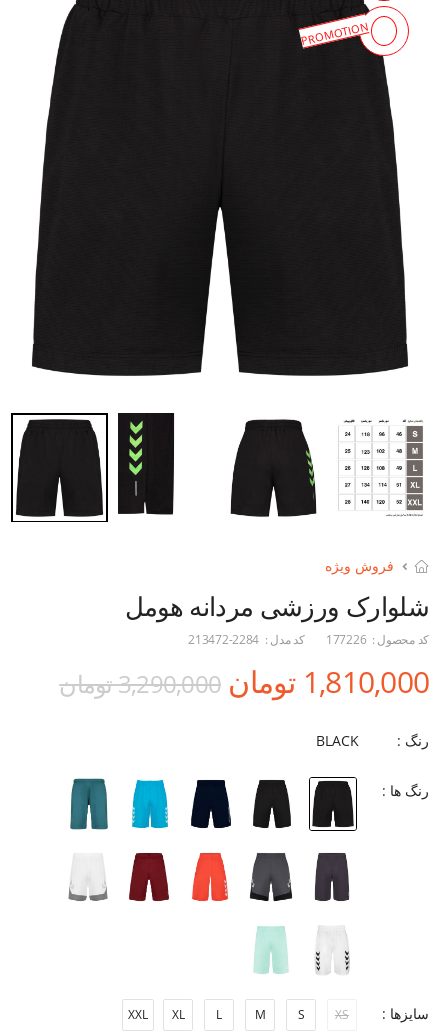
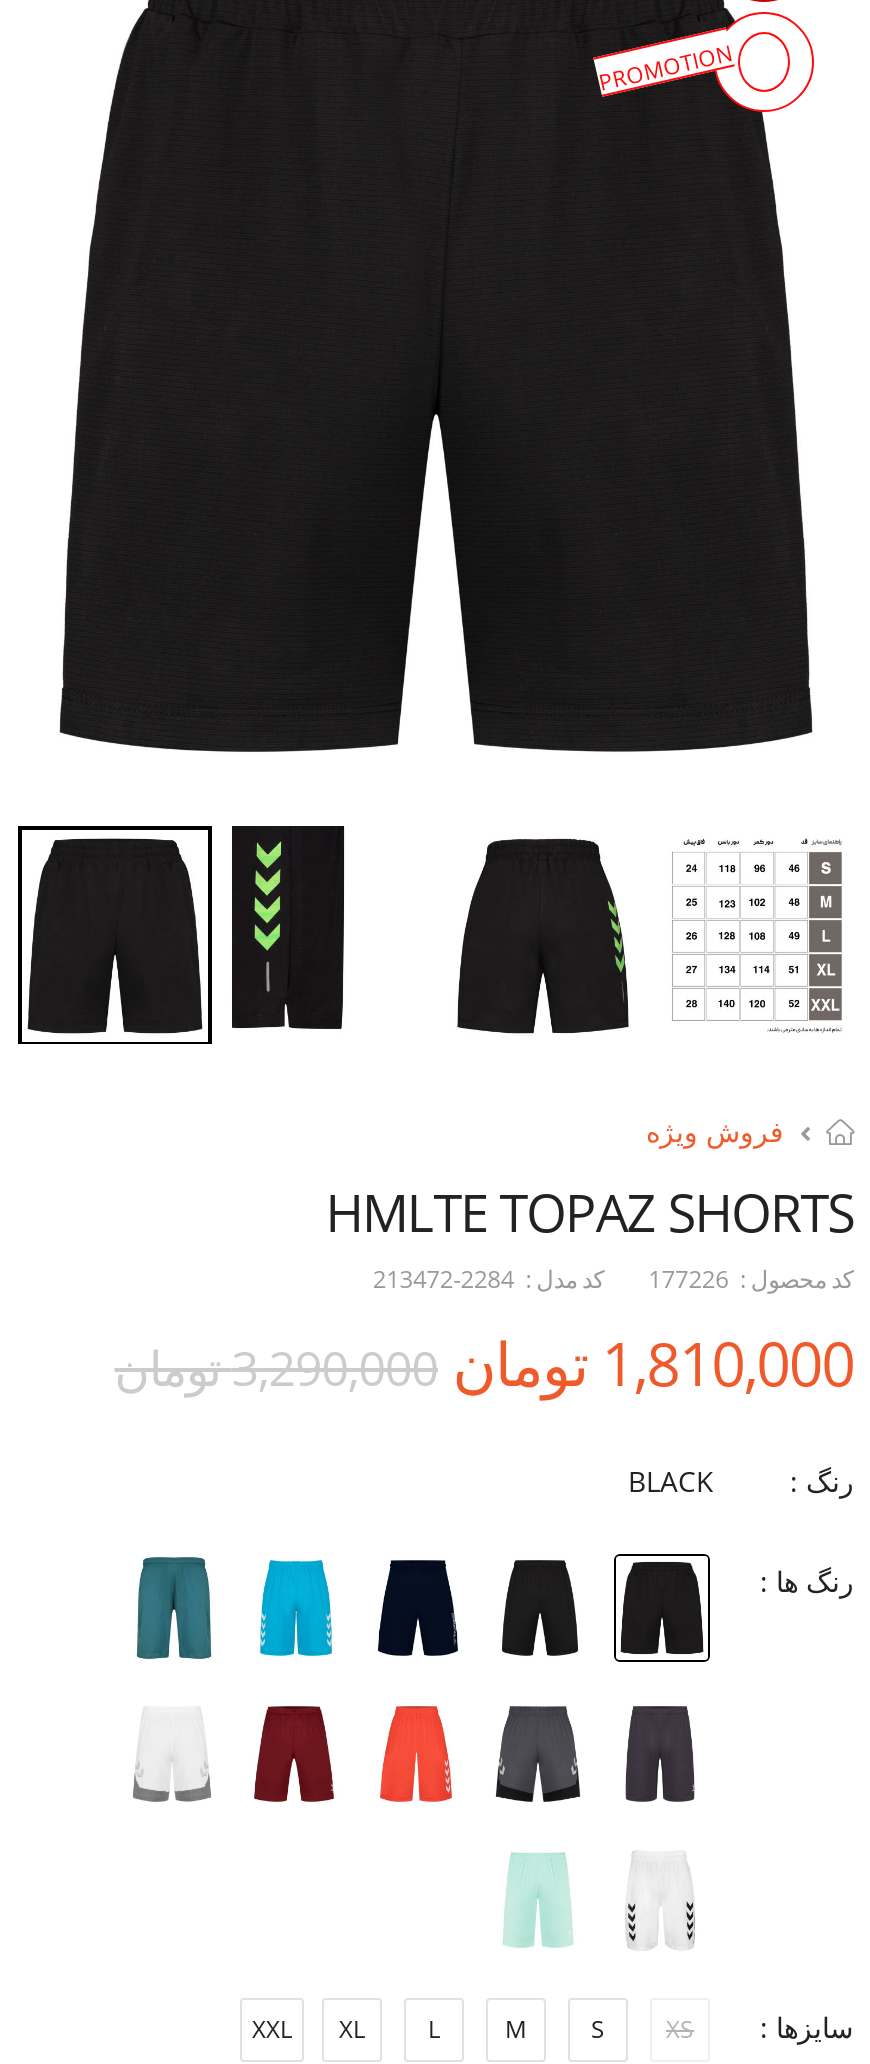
[125,588,429,624] شلوارک ورزشی مردانه هومل -> [325,1176,854,1248] HMLTE TOPAZ SHORTS

